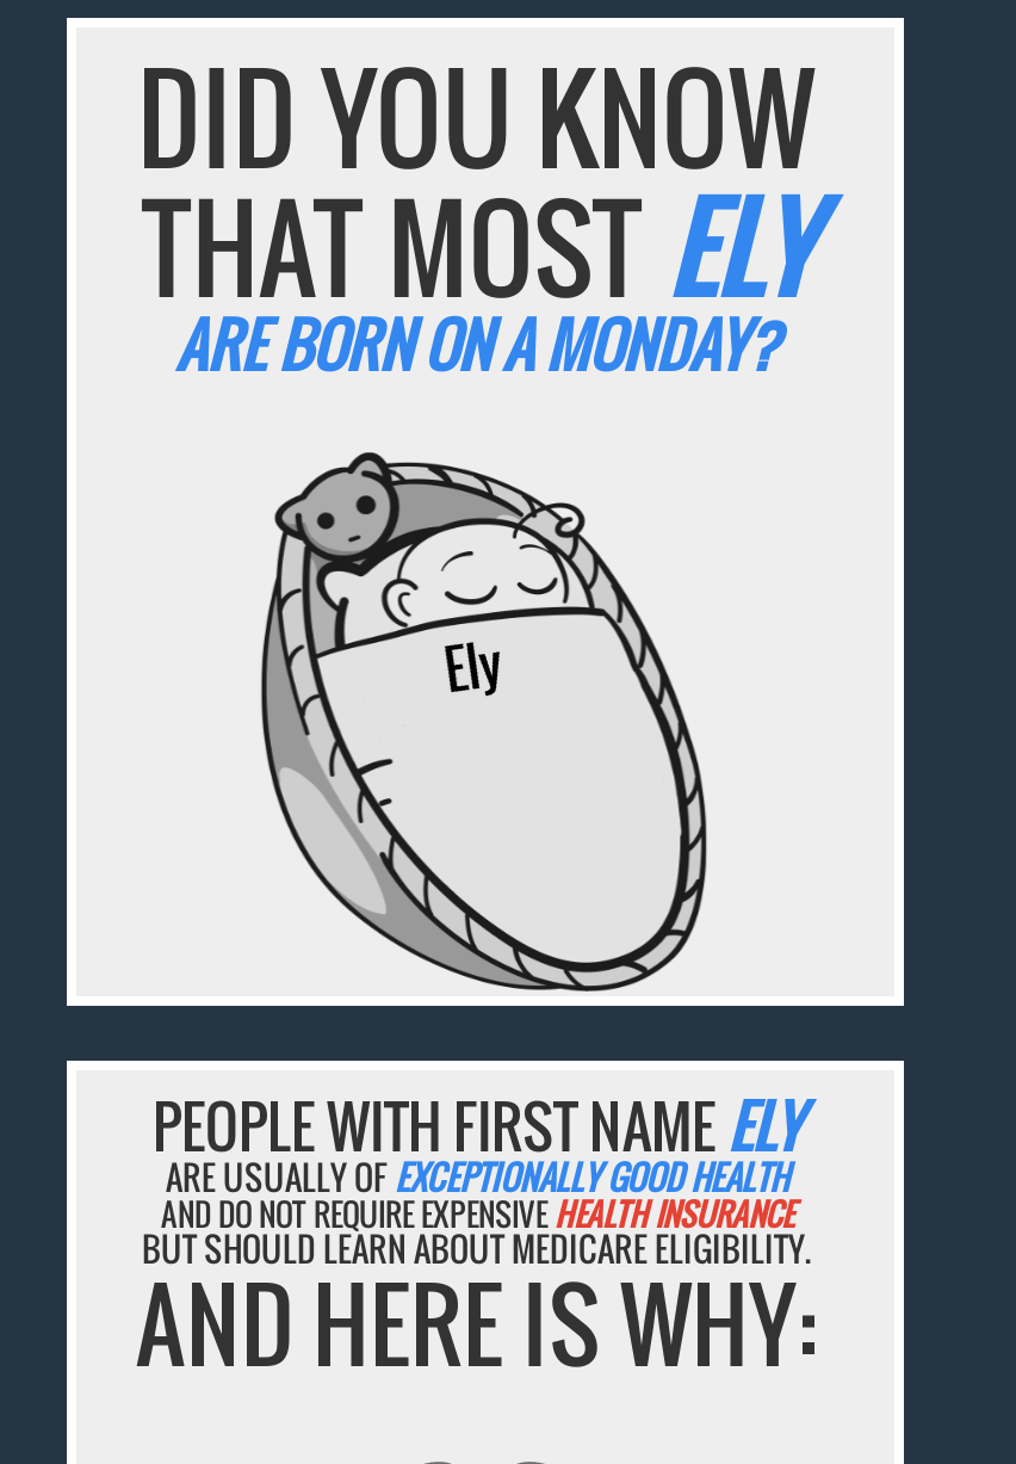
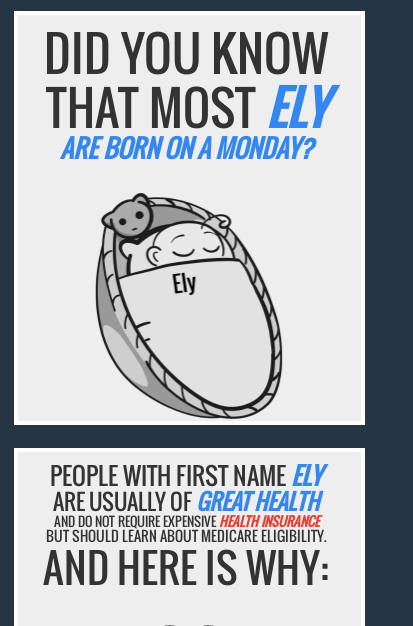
[166,1152,788,1202] ARE USUALLY OFEXCEPTIONALLY GOOD HEALTH -> [53,485,319,517] ARE USUALLY OFGREAT HEALTH

